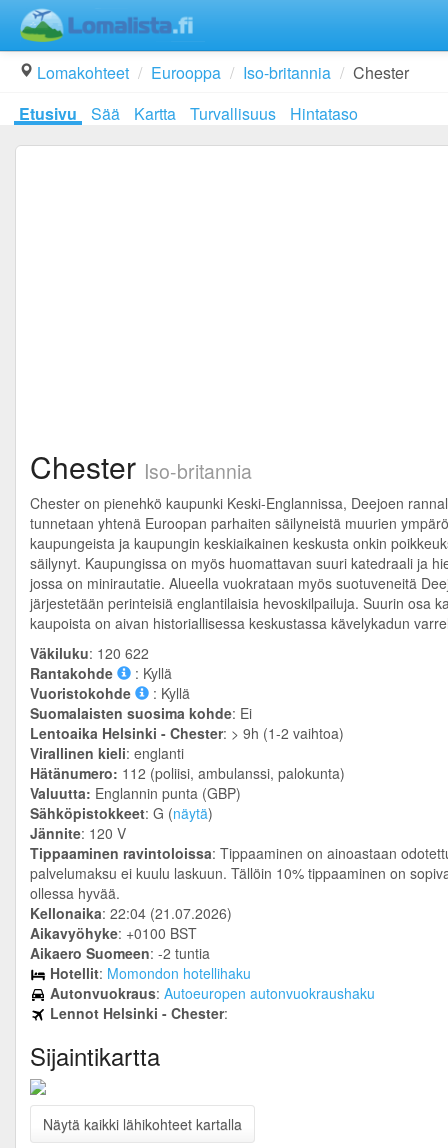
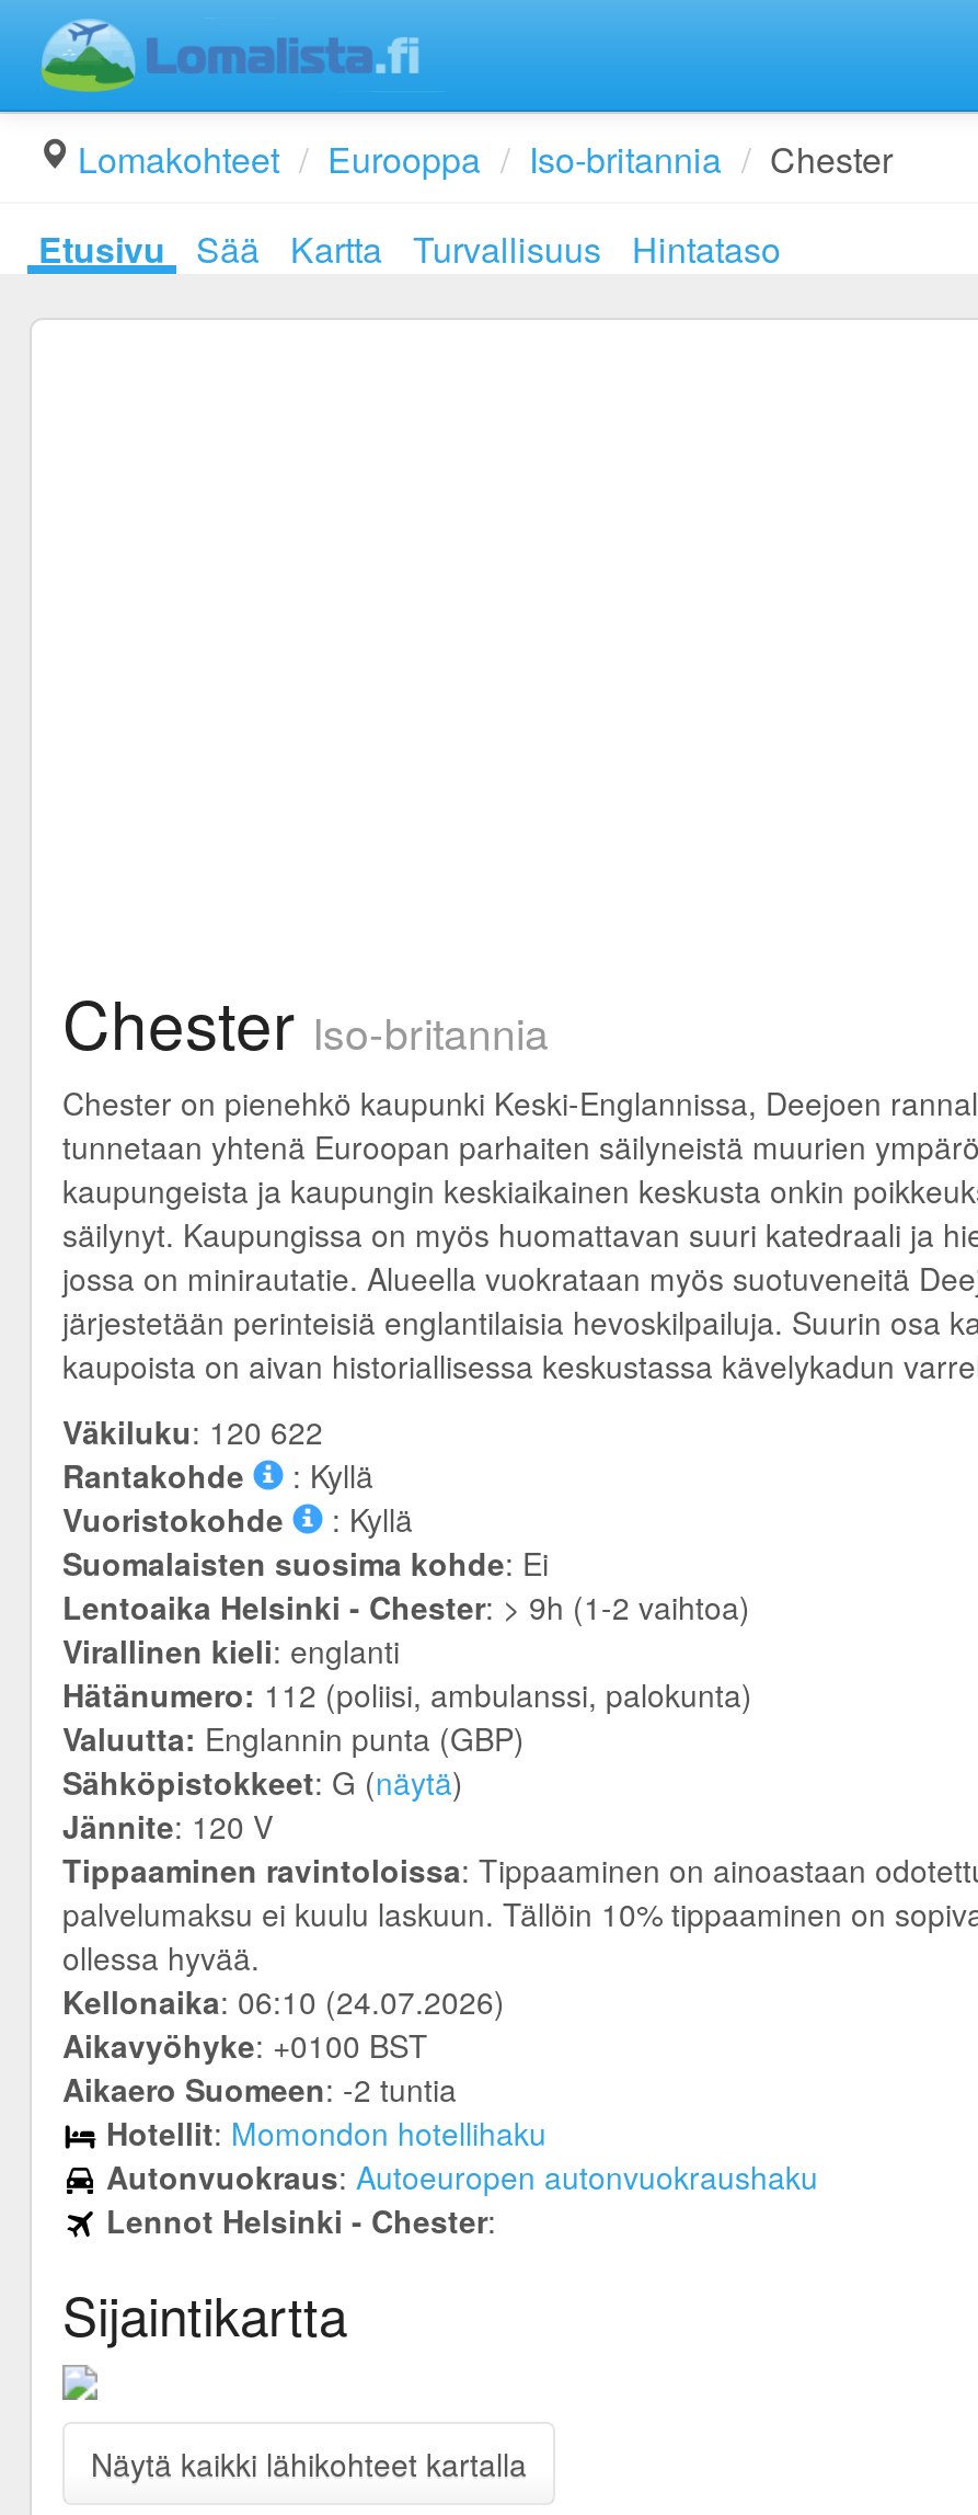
[30,903,232,923] Kellonaika: 22:04 (21.07.2026) -> [62,1979,505,2023] Kellonaika: 06:10 (24.07.2026)

